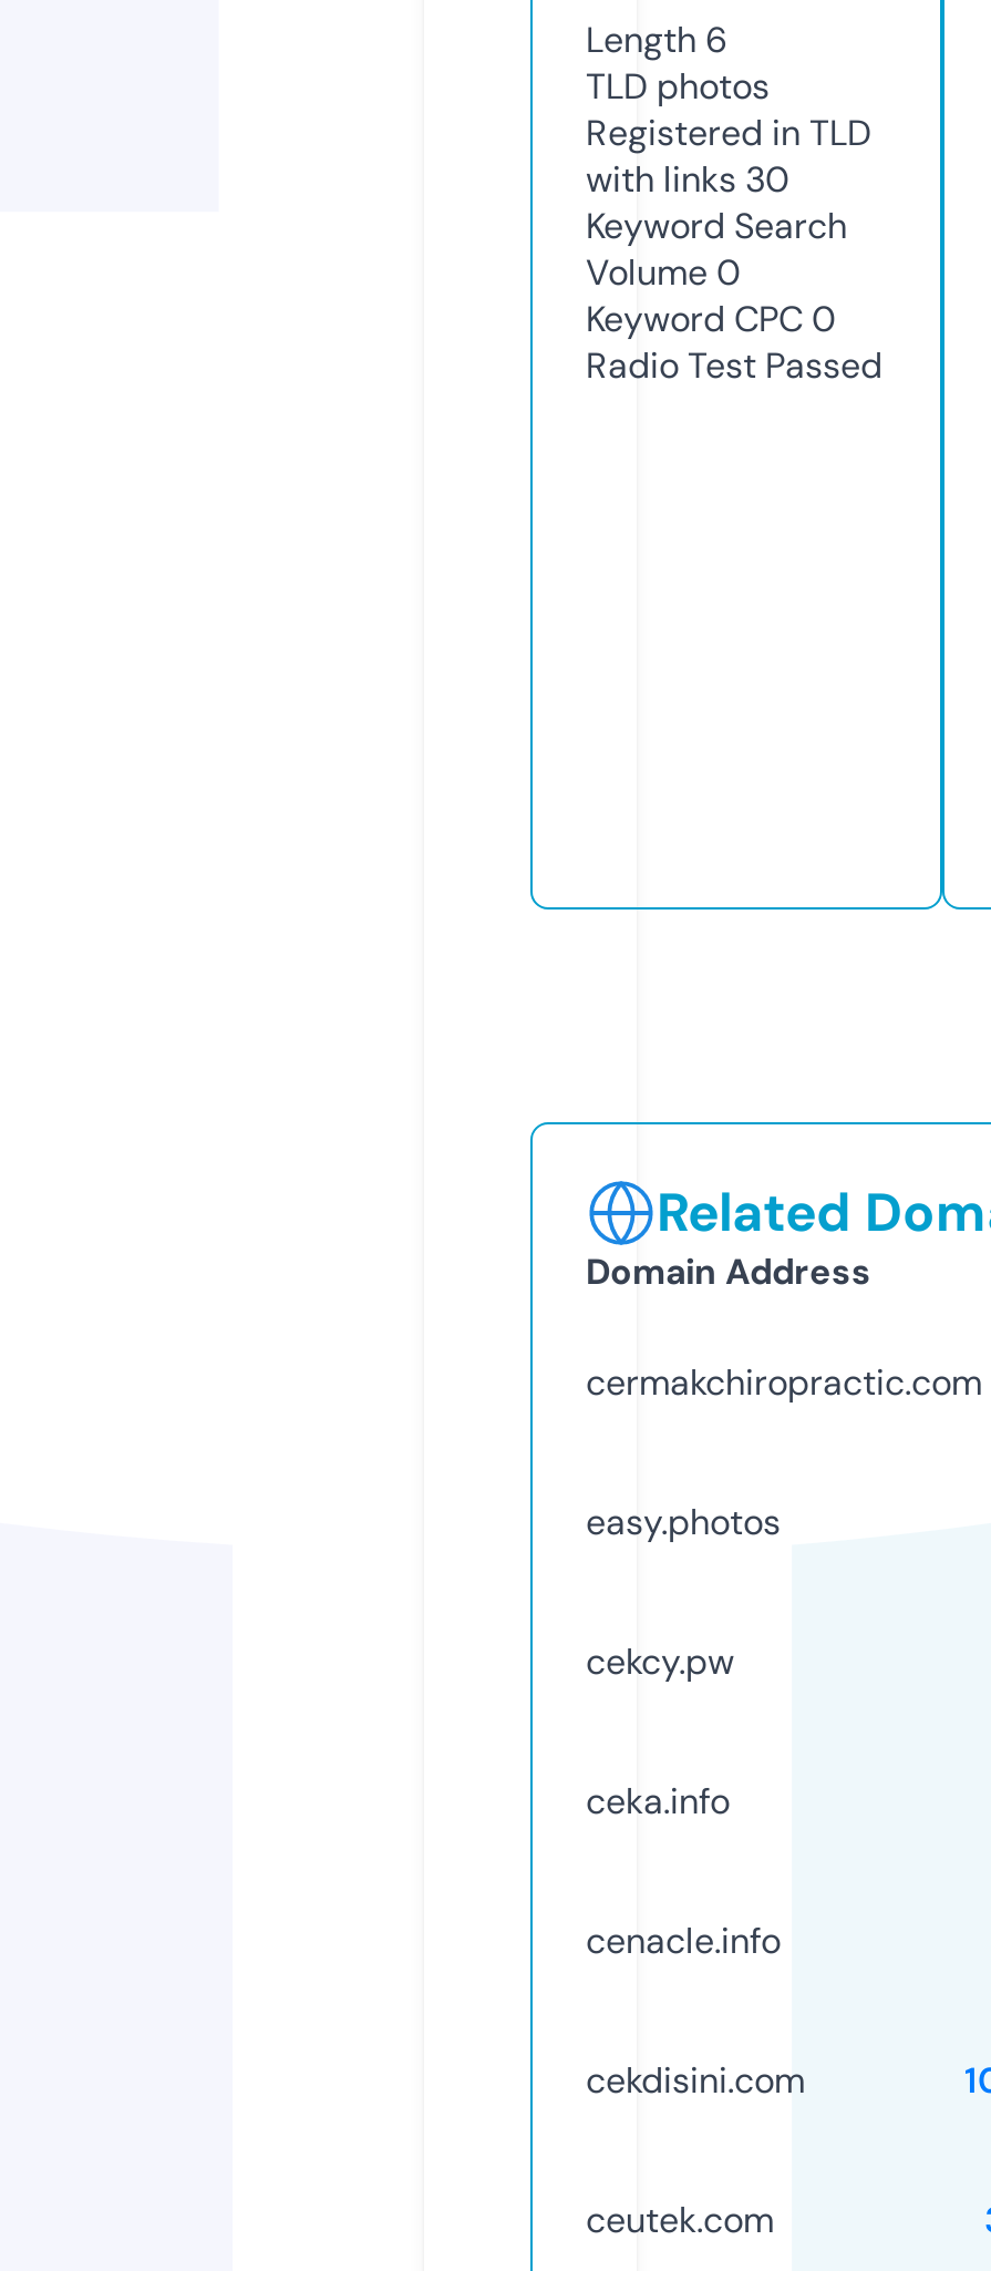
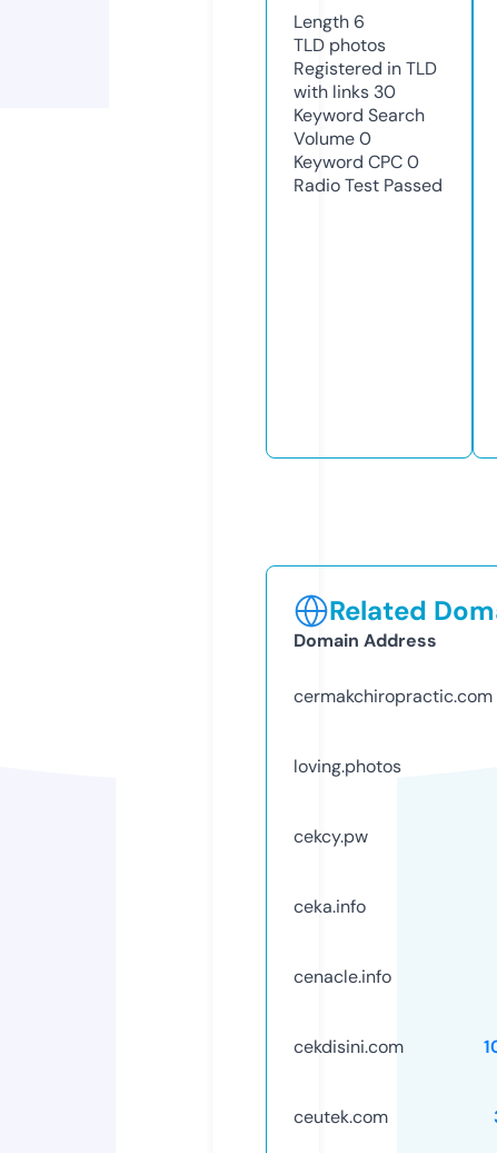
[586,1498,781,1545] easy.photos -> [294,754,401,778] loving.photos

